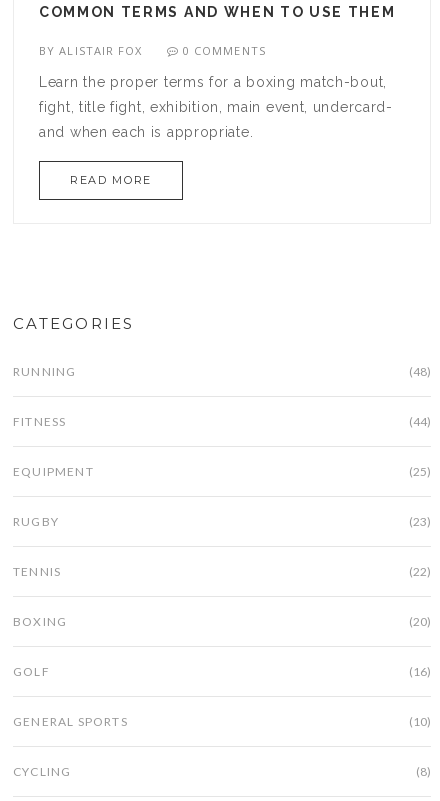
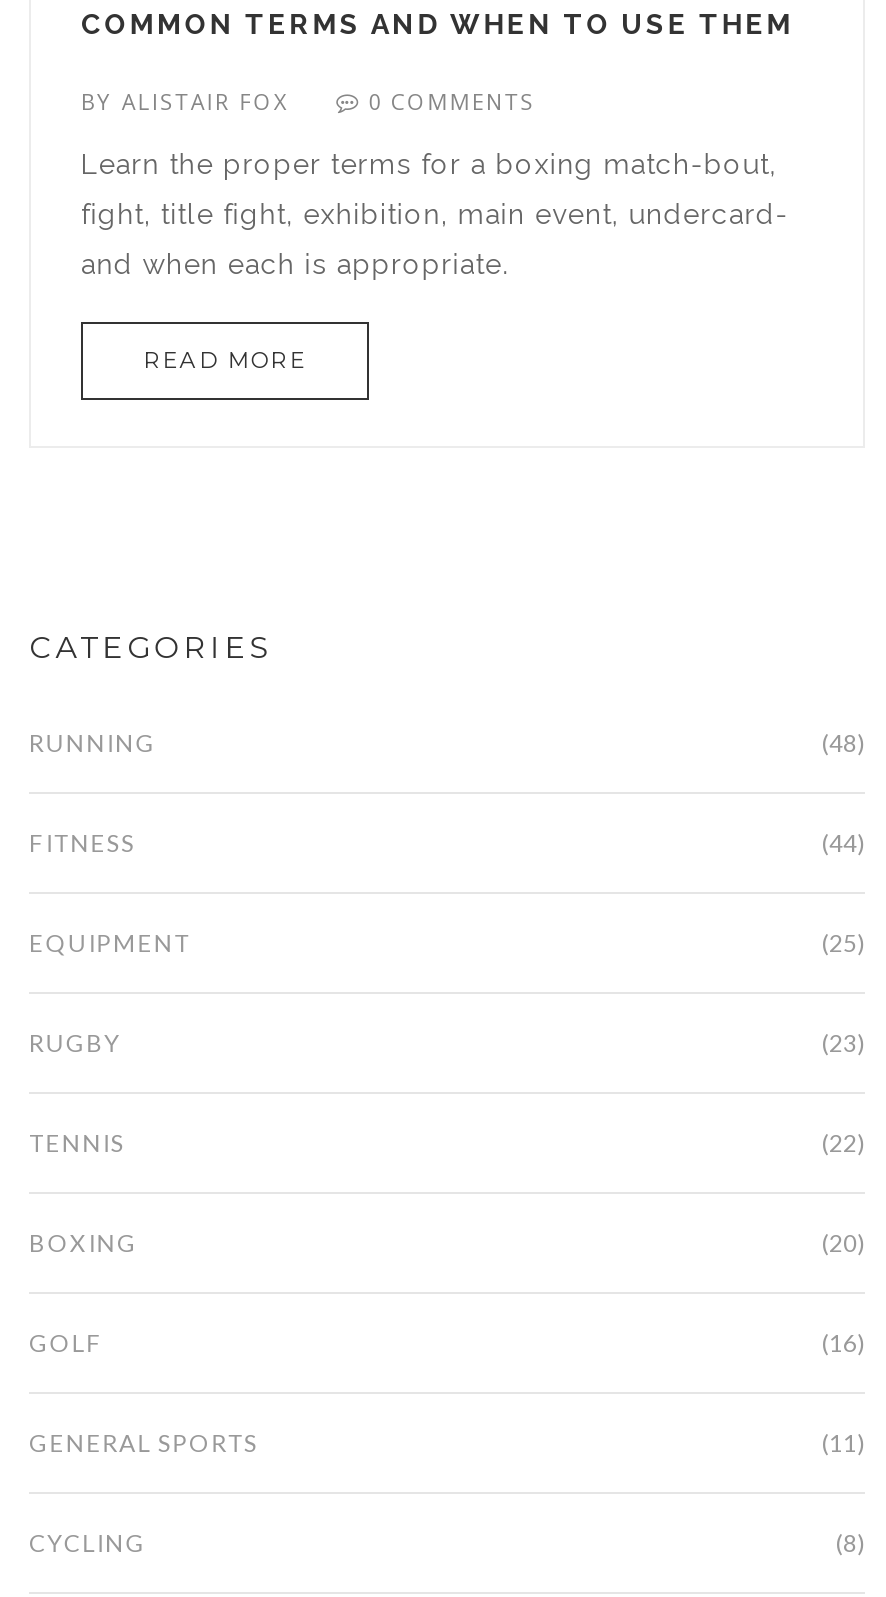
[409,714,431,729] (10) -> [821,1428,865,1458] (11)

